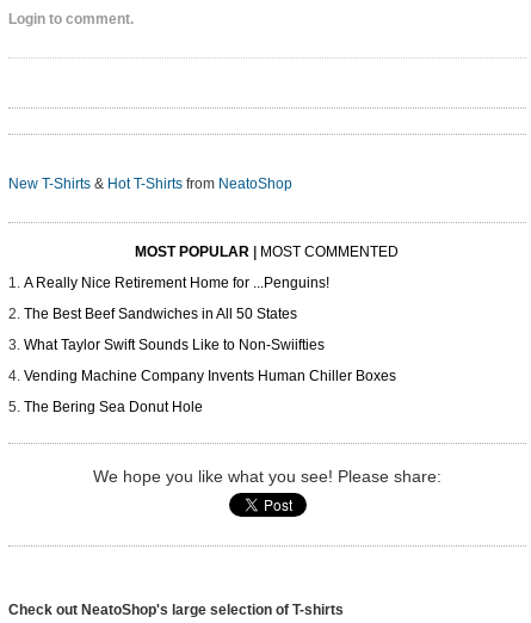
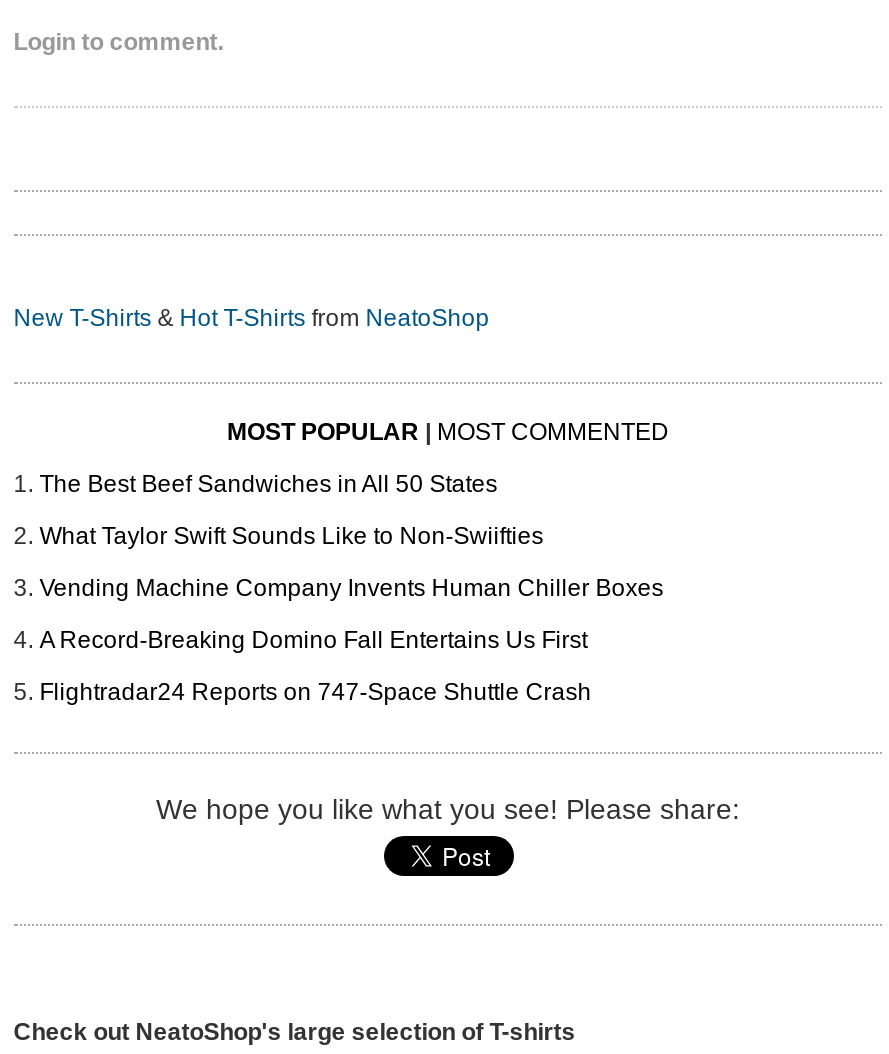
[24,275,329,292] A Really Nice Retirement Home for ...Penguins! -> none
moved [24,306,396,385] -> [39,471,663,603]: The Best Beef Sandwiches in All 50 States | What Taylor Swift Sounds Like to Non-Swiifties | Vending Machine Company Invents Human Chiller Boxes
[24,399,202,416] The Bering Sea Donut Hole -> [39,627,591,707] A Record-Breaking Domino Fall Entertains Us First | Flightradar24 Reports on 747-Space Shuttle Crash

